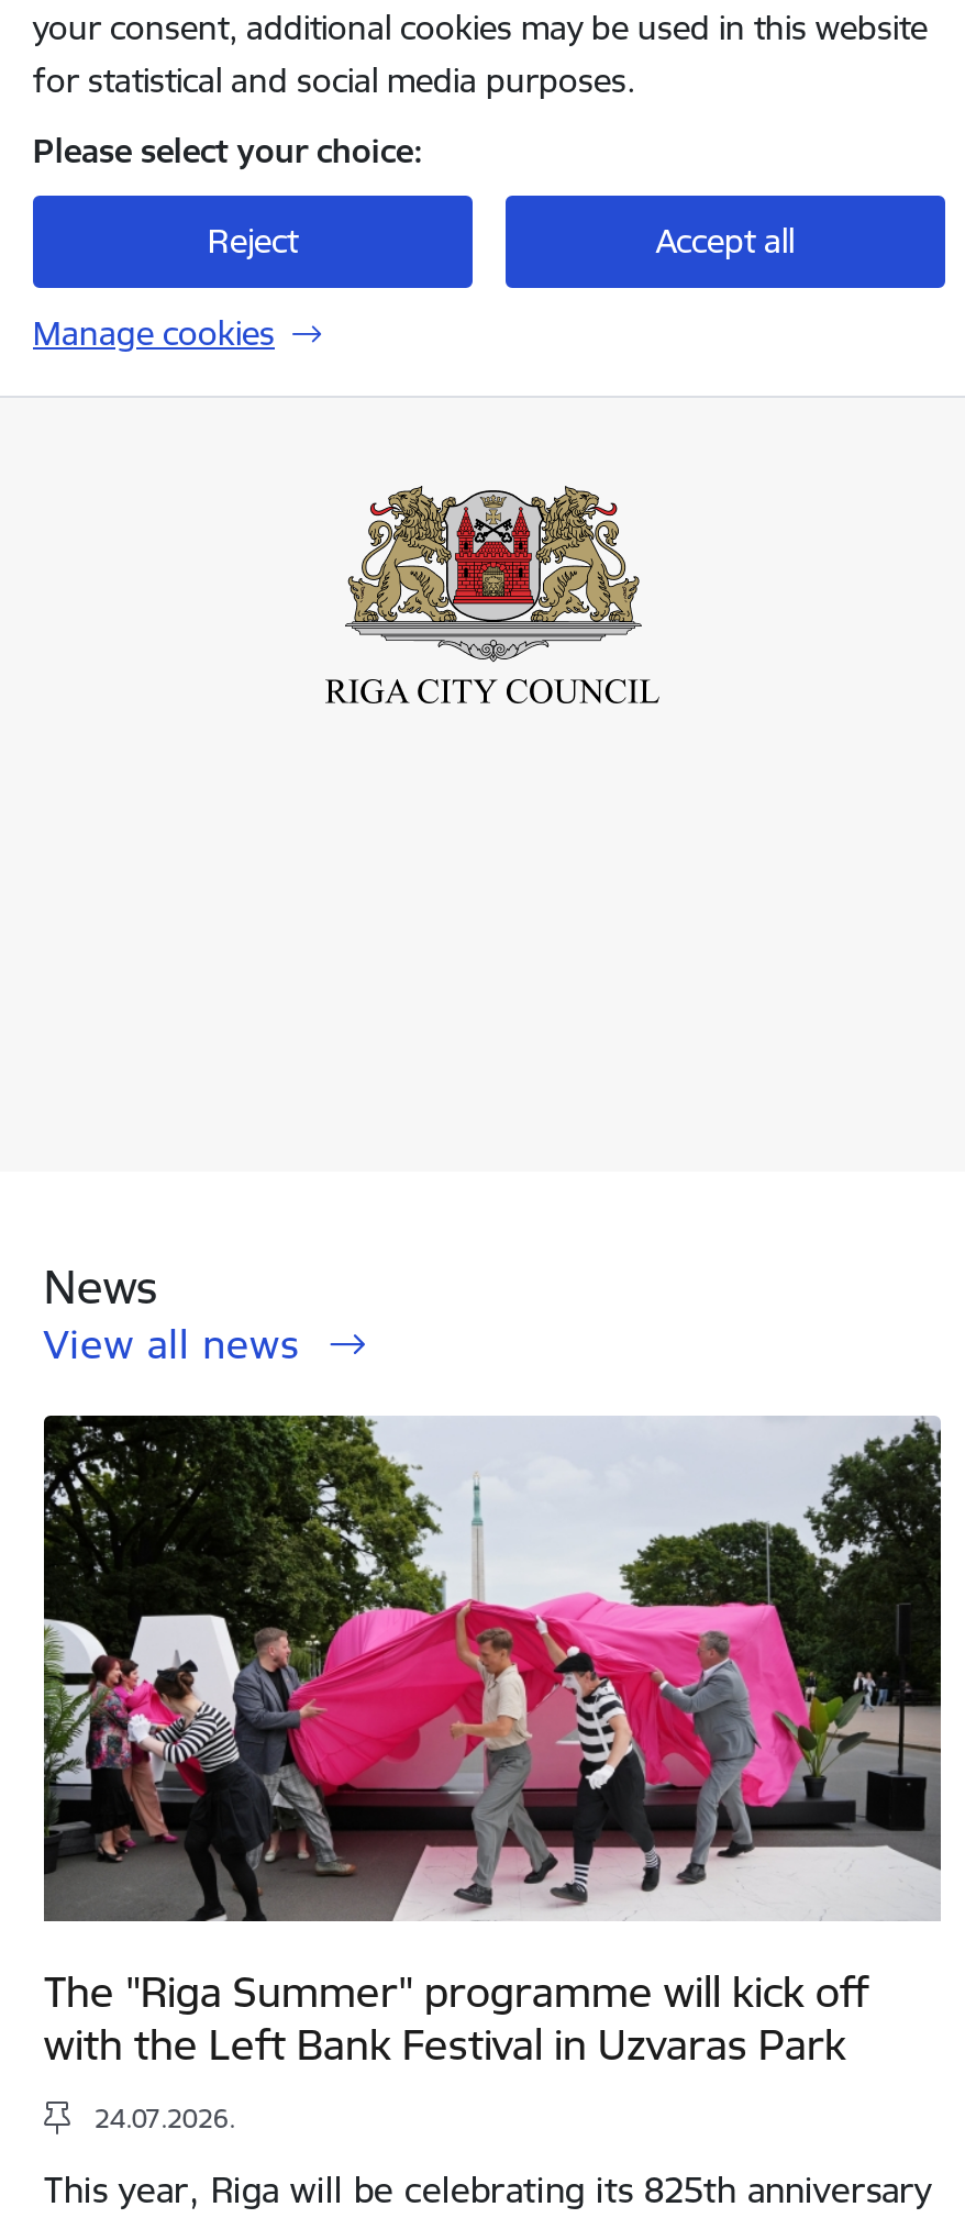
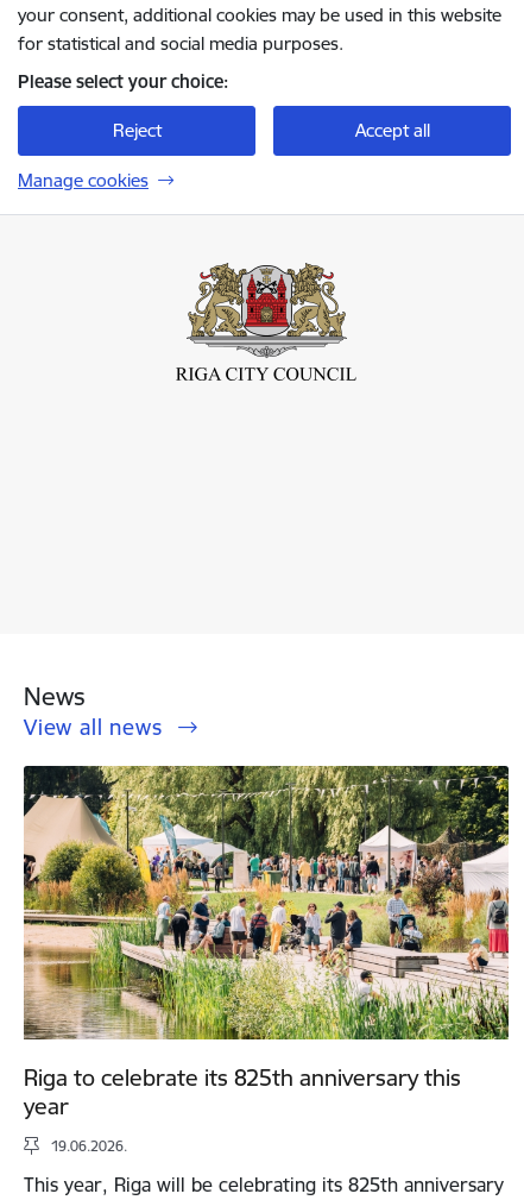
[42,1413,943,2071] [image] | The "Riga Summer" programme will kick off | with the Left Bank Festival in Uzvaras Park -> [23,765,510,1120] [image] | Riga to celebrate its 825th anniversary this | year
[95,2102,235,2135] 24.07.2026. -> [51,1137,127,1155] 19.06.2026.

